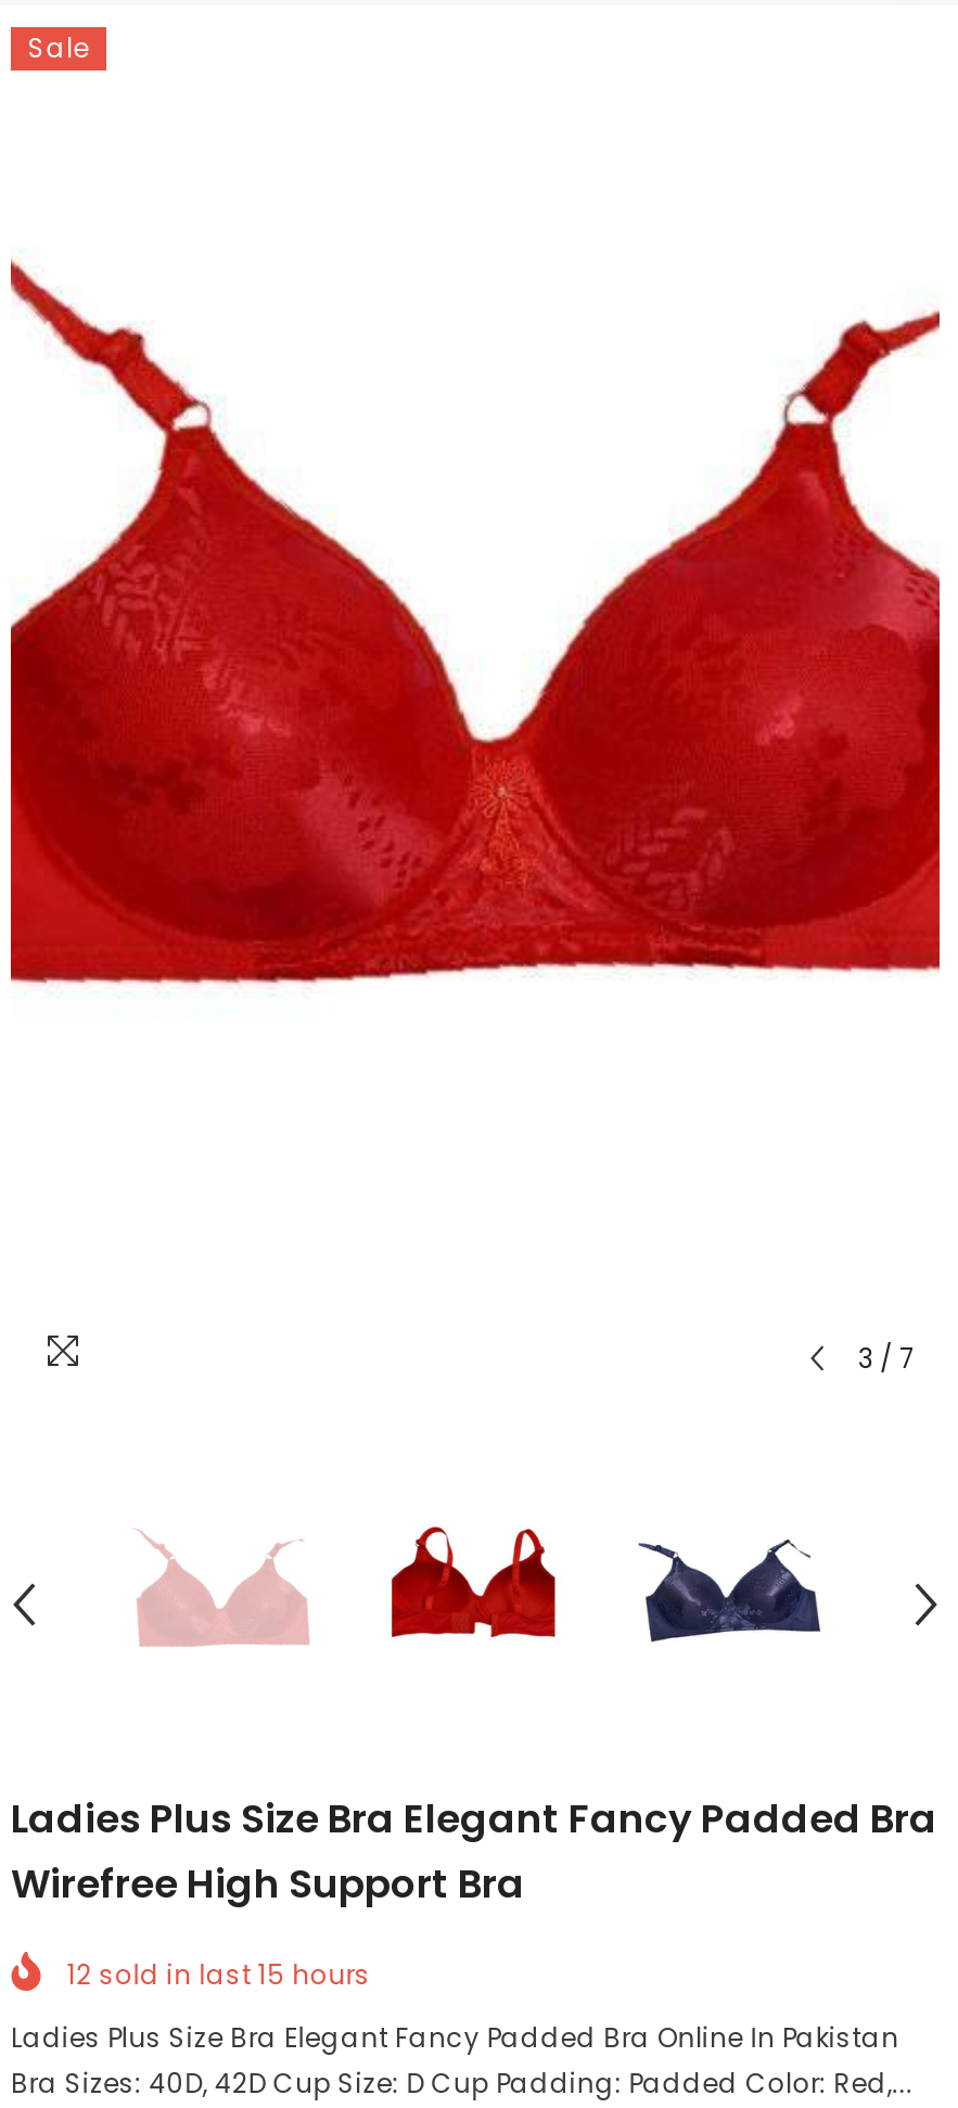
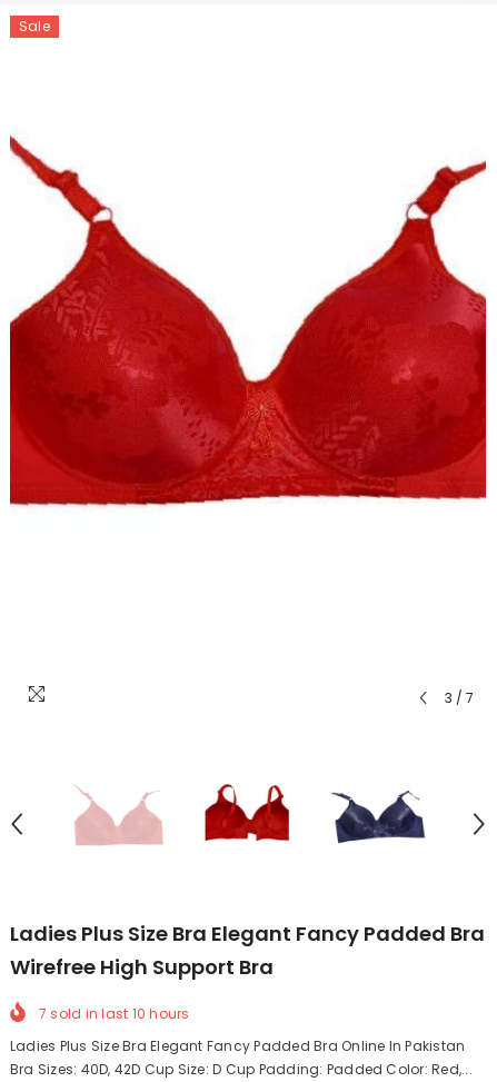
[67,1957,371,1993] 12 sold in last 15 hours -> [39,1004,190,1023] 7 sold in last 10 hours

